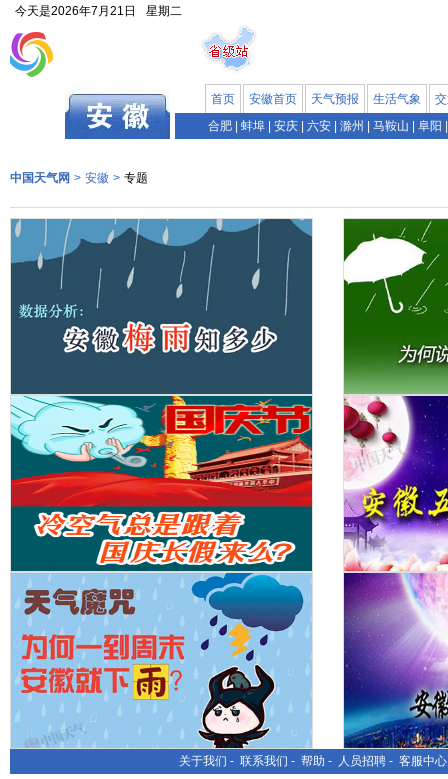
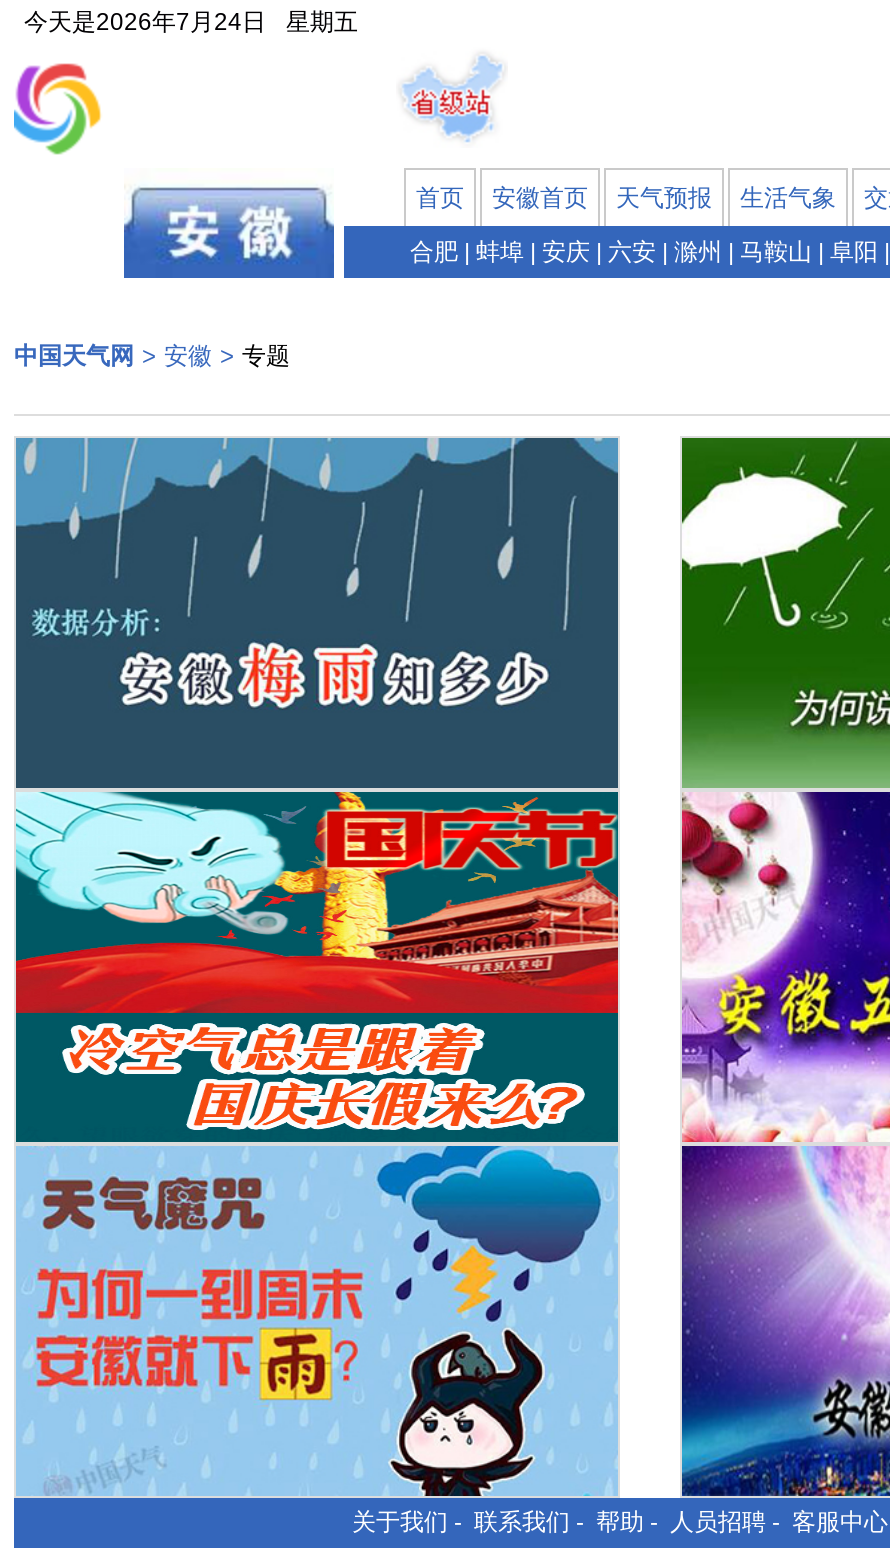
[15,4,136,18] 今天是2026年7月21日 -> [24,8,266,36] 今天是2026年7月24日
[146,4,182,18] 星期二 -> [286,8,358,36] 星期五

